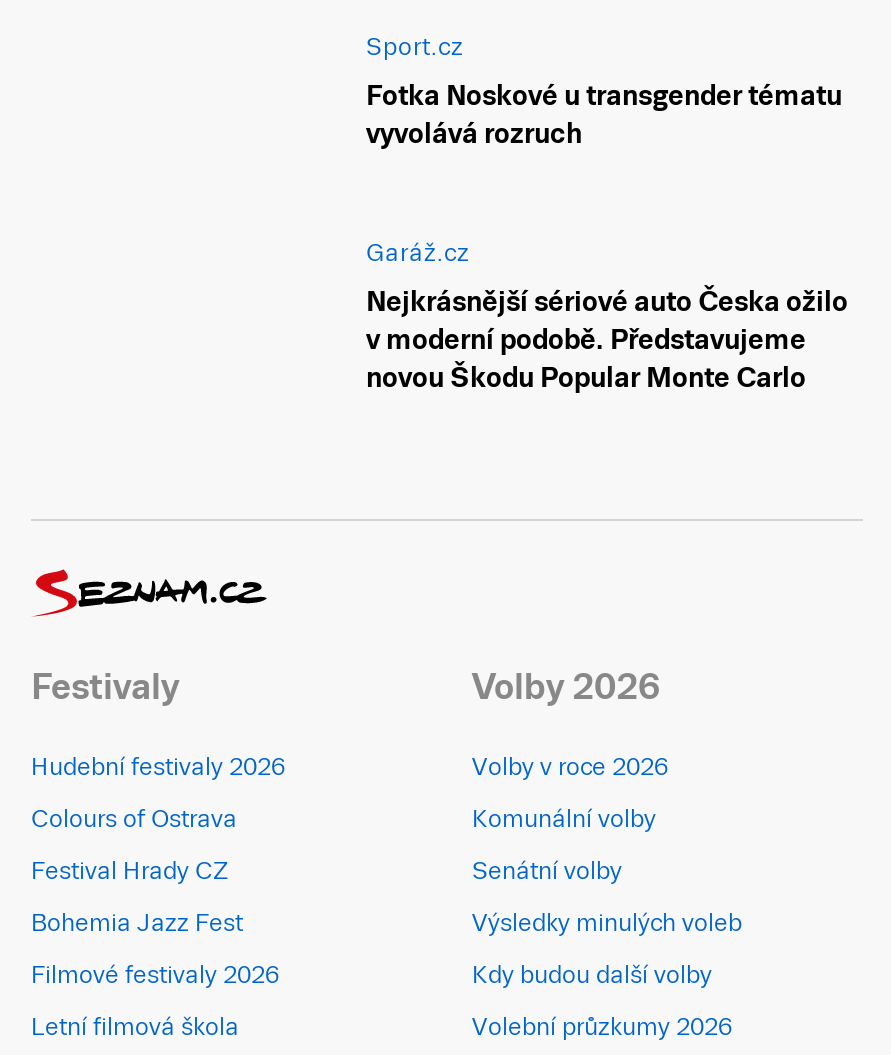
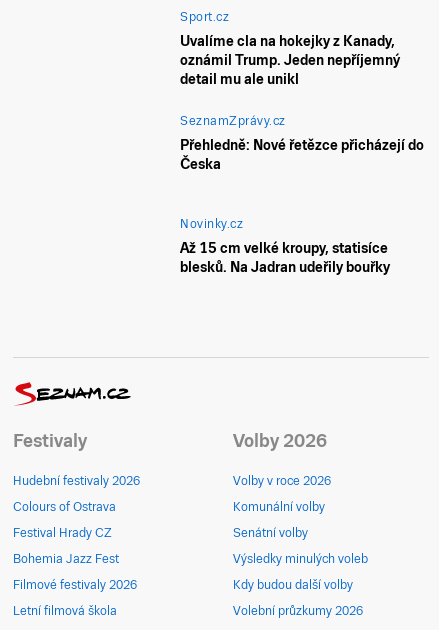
[366,79,842,149] Fotka Noskové u transgender tématu | vyvolává rozruch -> [180,33,424,172] Uvalíme cla na hokejky z Kanady, | oznámil Trump. Jeden nepříjemný | detail mu ale unikl | SeznamZprávy.cz | Přehledně: Nové řetězce přicházejí do | Česka
[366,240,848,394] Garáž.cz | Nejkrásnější sériové auto Česka ožilo | v moderní podobě. Představujeme | novou Škodu Popular Monte Carlo -> [180,217,390,275] Novinky.cz | Až 15 cm velké kroupy, statisíce | blesků. Na Jadran udeřily bouřky

